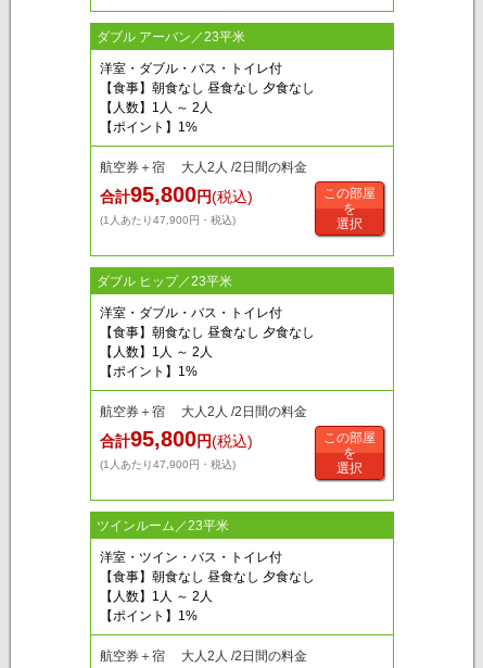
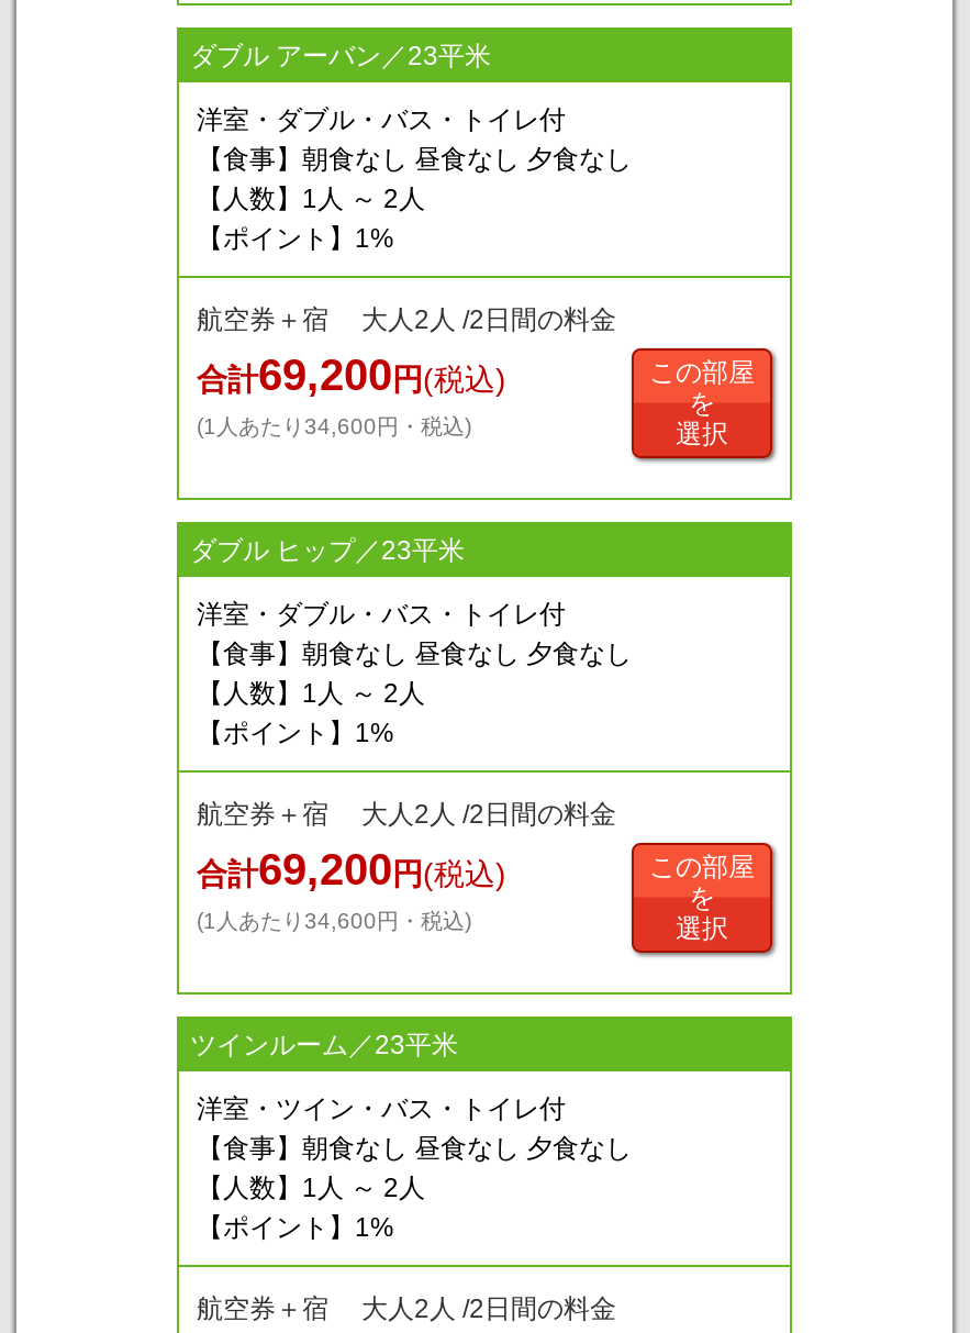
[100,182,253,206] 合計95,800円(税込) -> [197,351,506,399] 合計69,200円(税込)
[100,214,236,226] (1人あたり47,900円・税込) -> [197,414,471,438] (1人あたり34,600円・税込)
[100,427,253,451] 合計95,800円(税込) -> [197,845,506,893] 合計69,200円(税込)
[100,458,236,470] (1人あたり47,900円・税込) -> [197,909,471,933] (1人あたり34,600円・税込)

